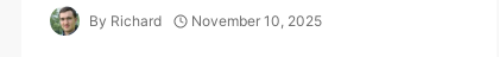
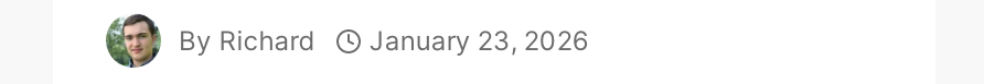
[89,12,322,29] By Richard November 10, 2025 -> [179,24,588,56] By Richard January 23, 2026

